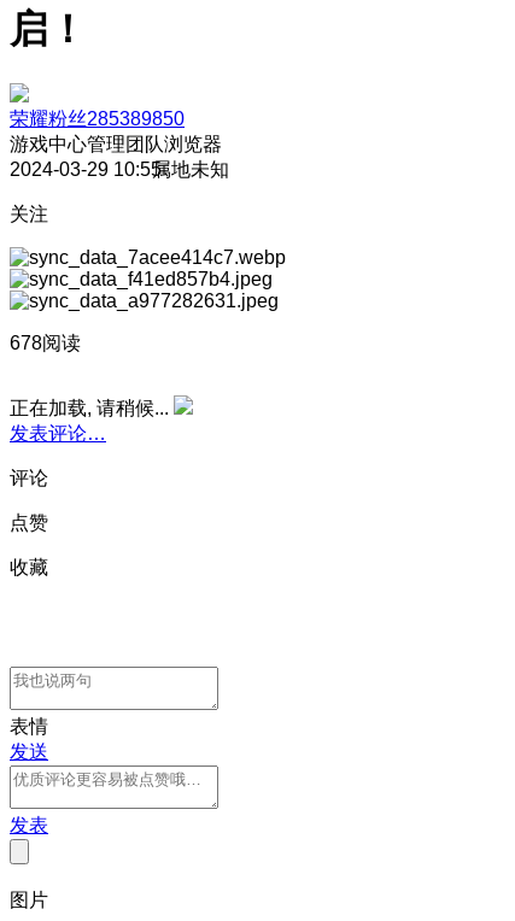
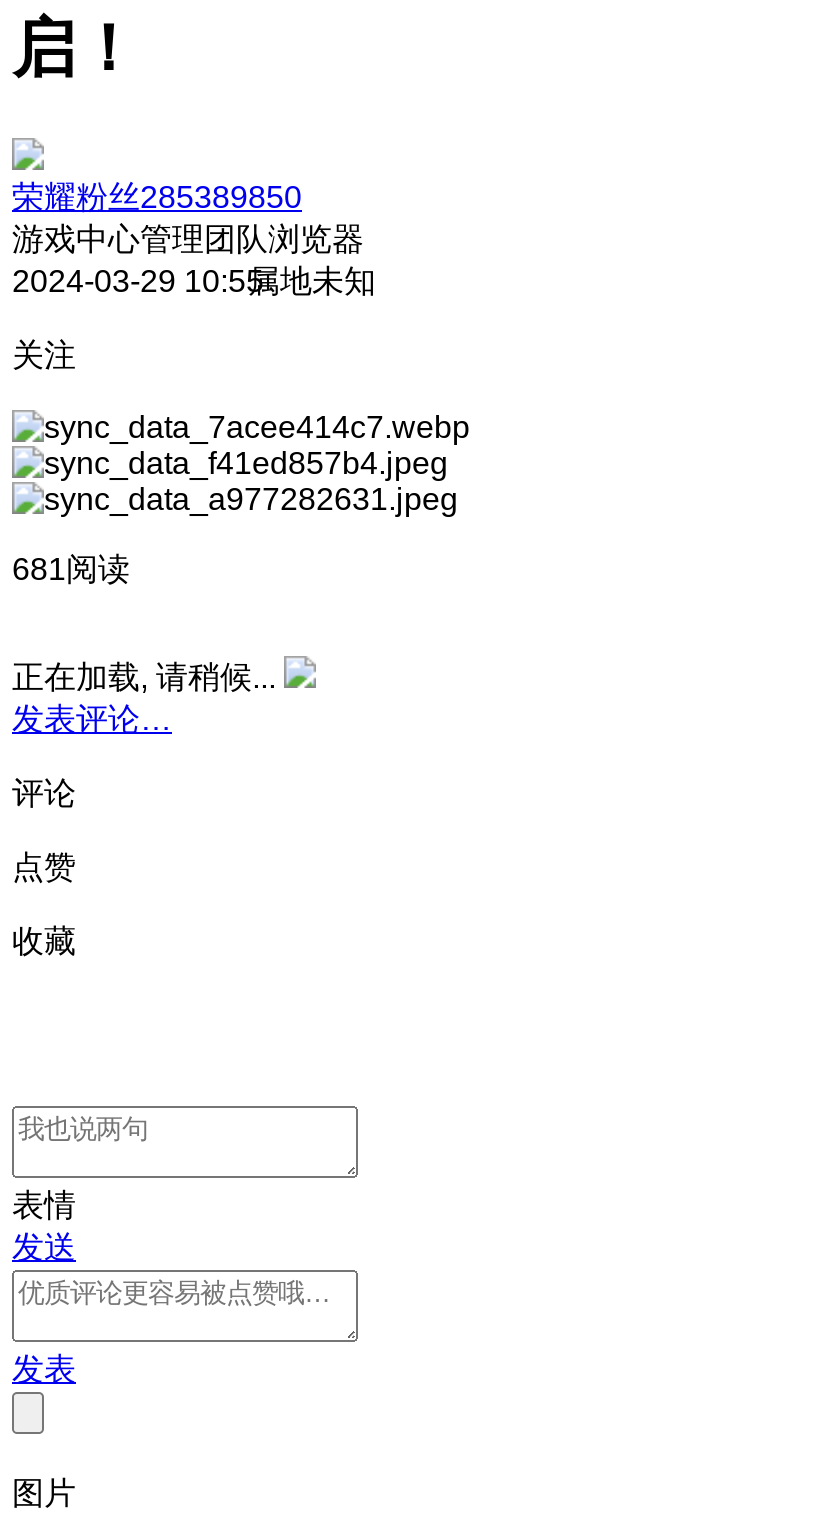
[10,333,81,353] 678阅读 -> [12,552,130,586] 681阅读

